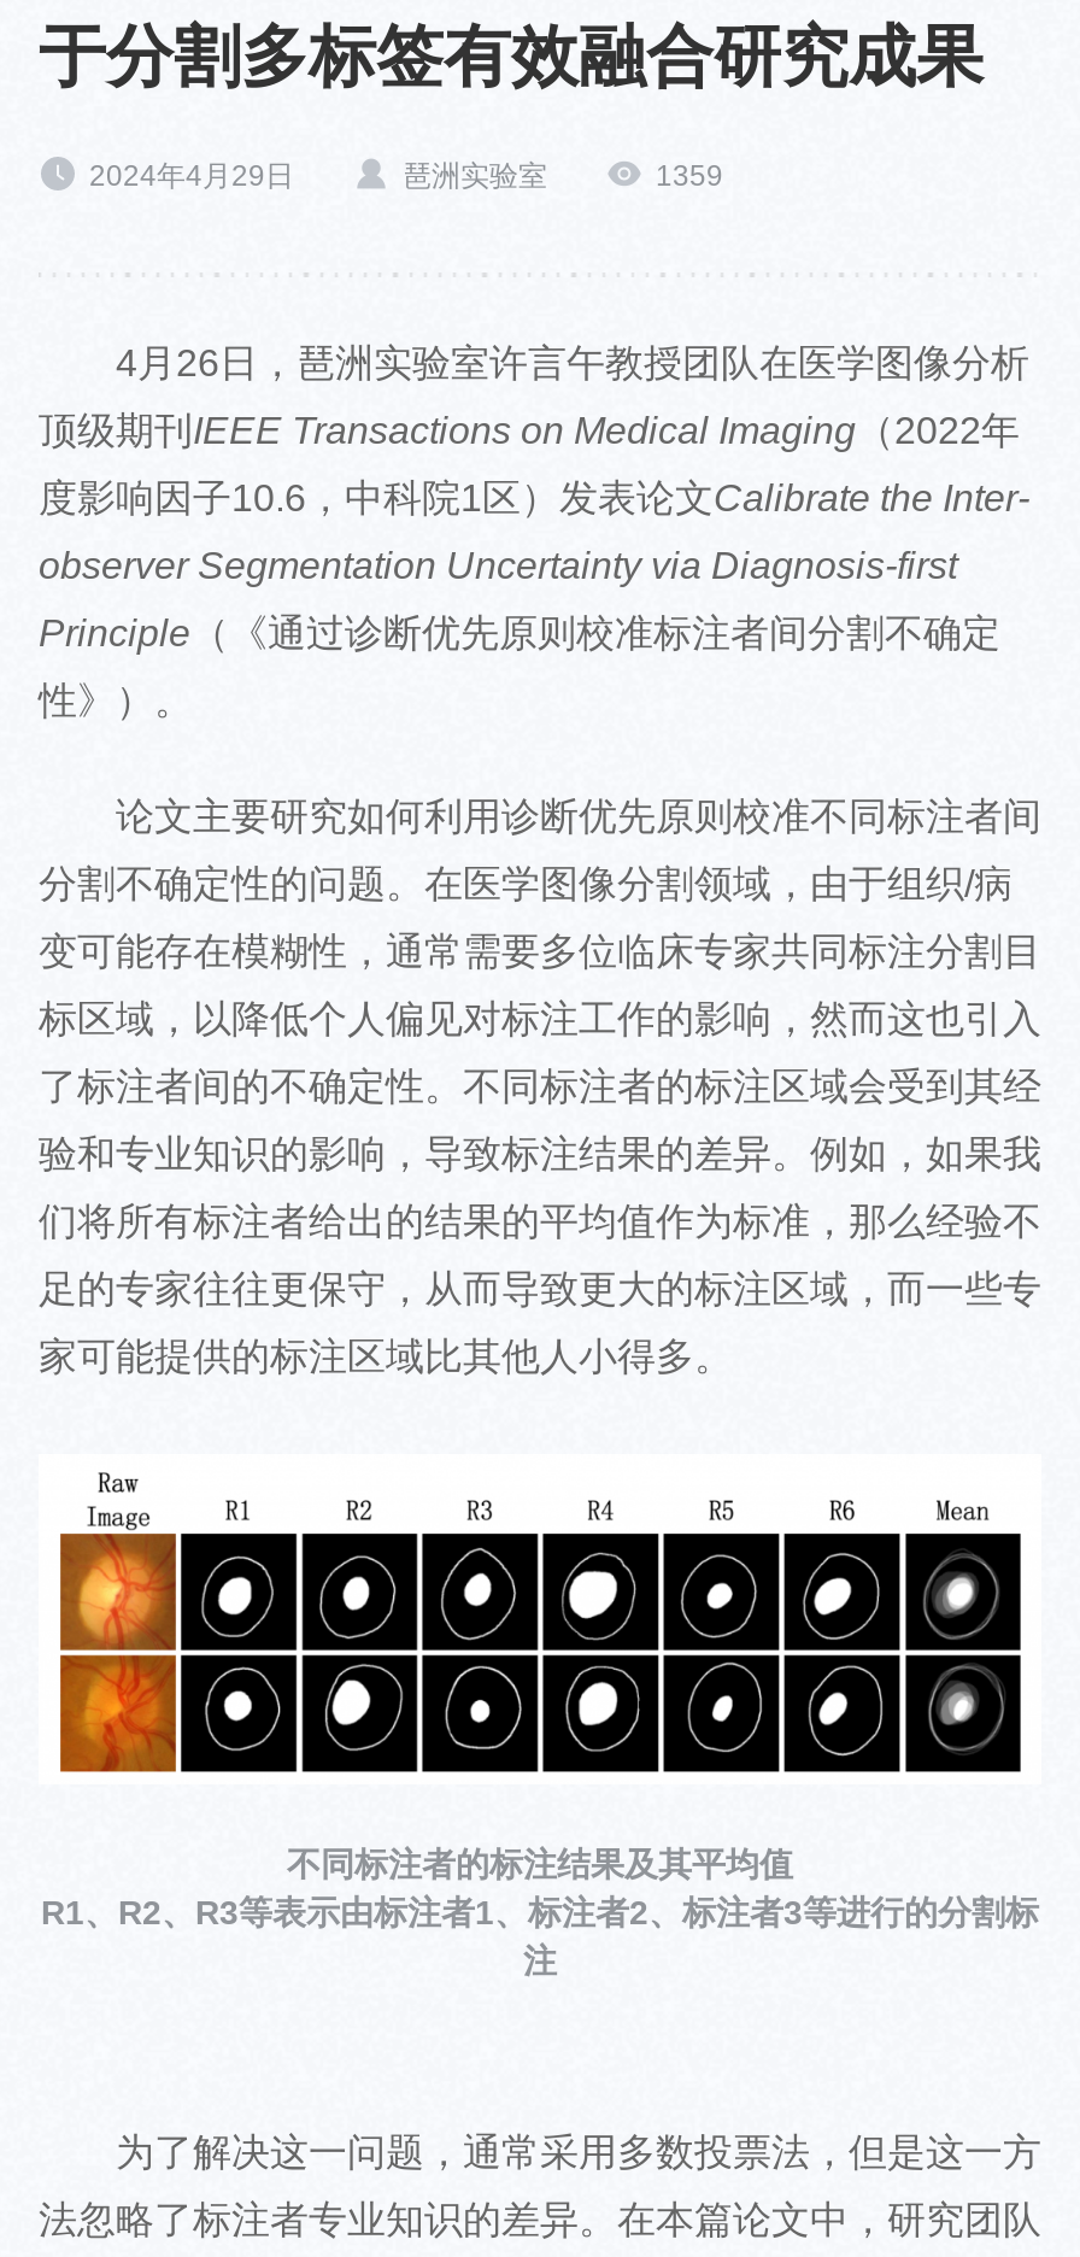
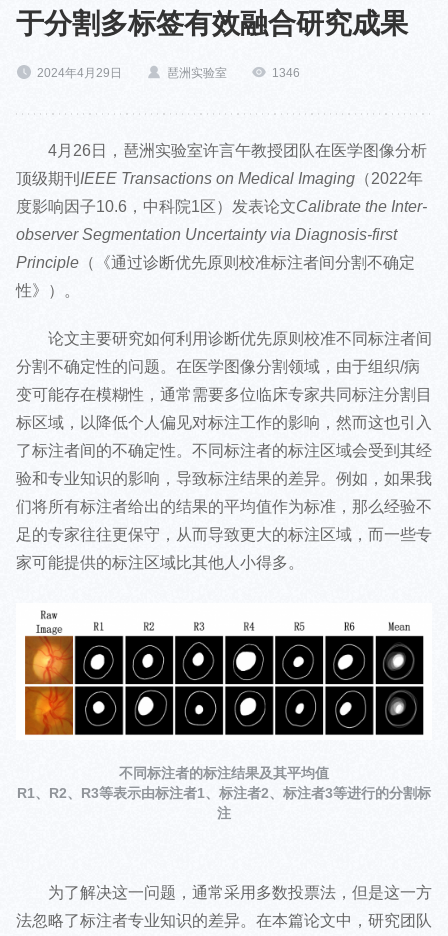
[656,159,723,193] 1359 -> [272,66,300,80] 1346

